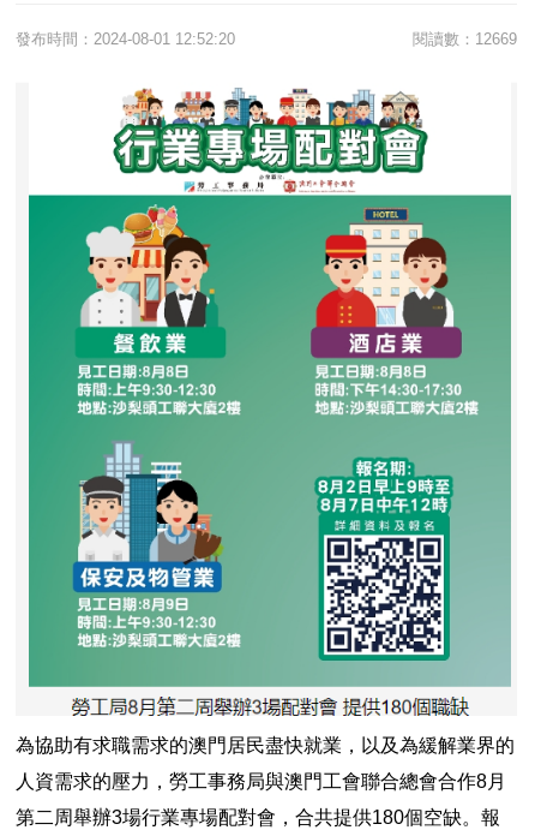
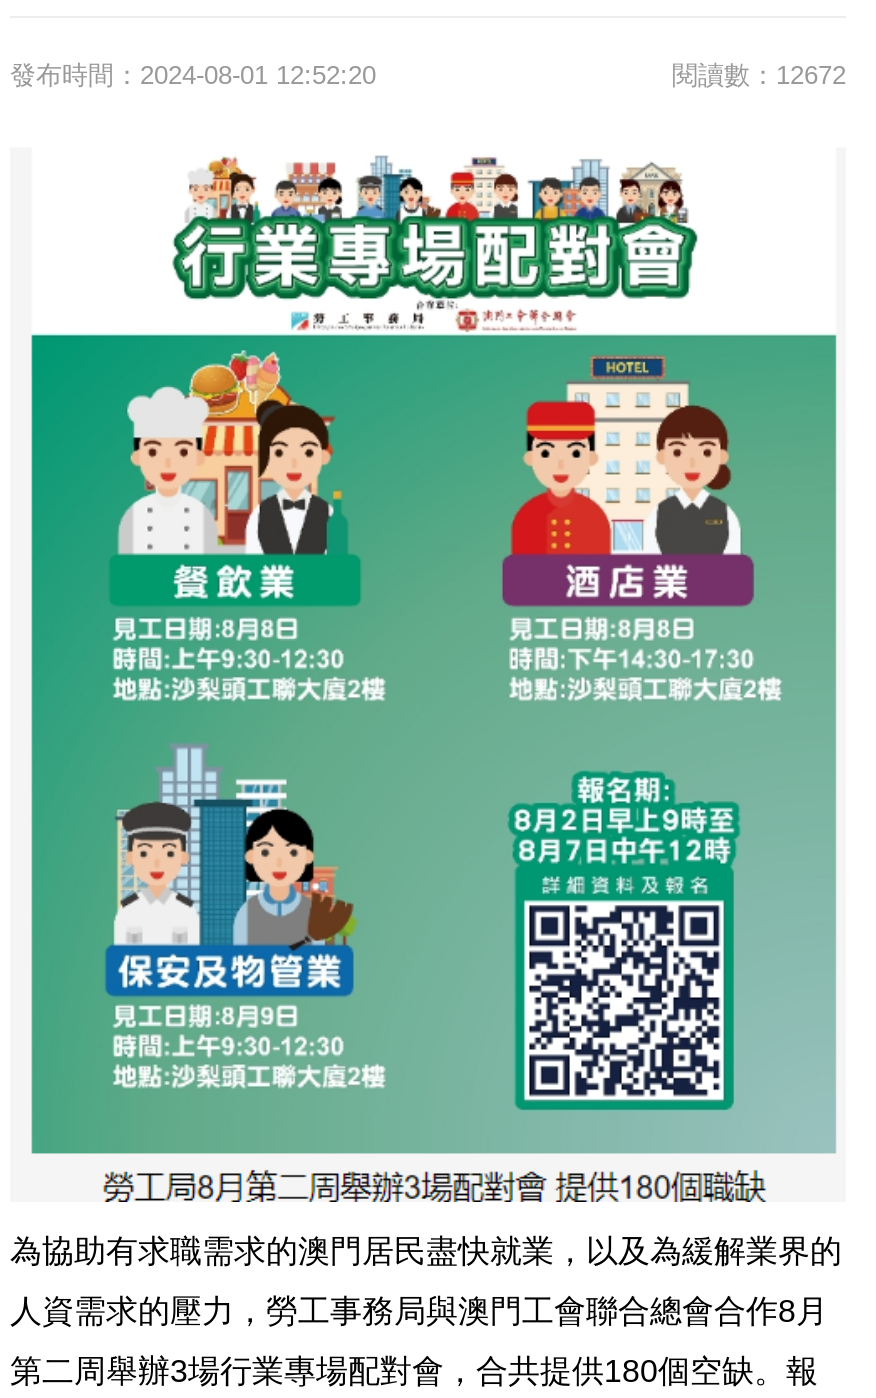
[413,30,517,48] 閱讀數：12669 -> [672,60,846,90] 閱讀數：12672

